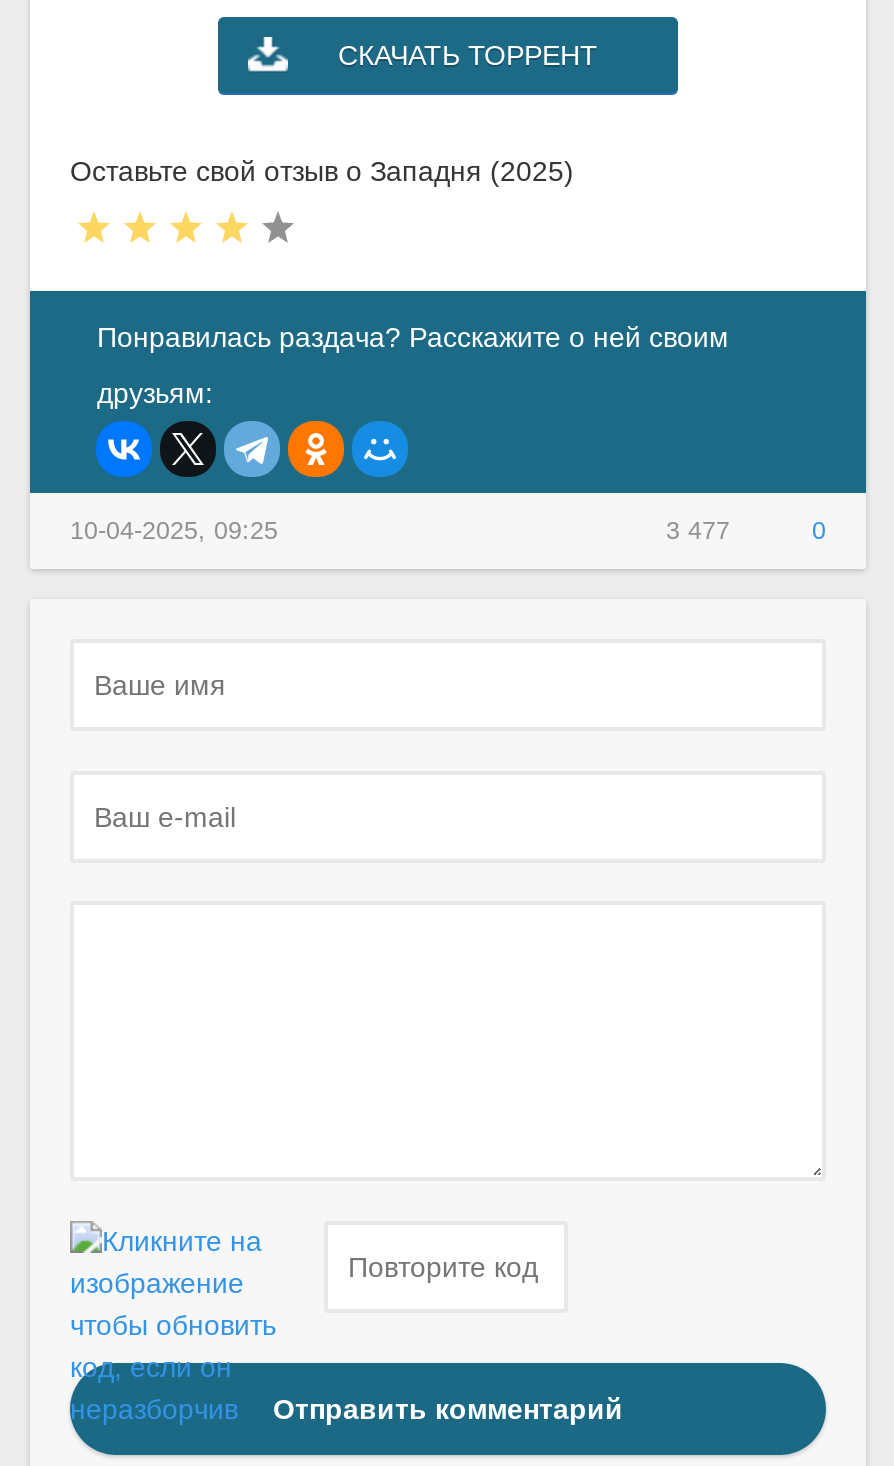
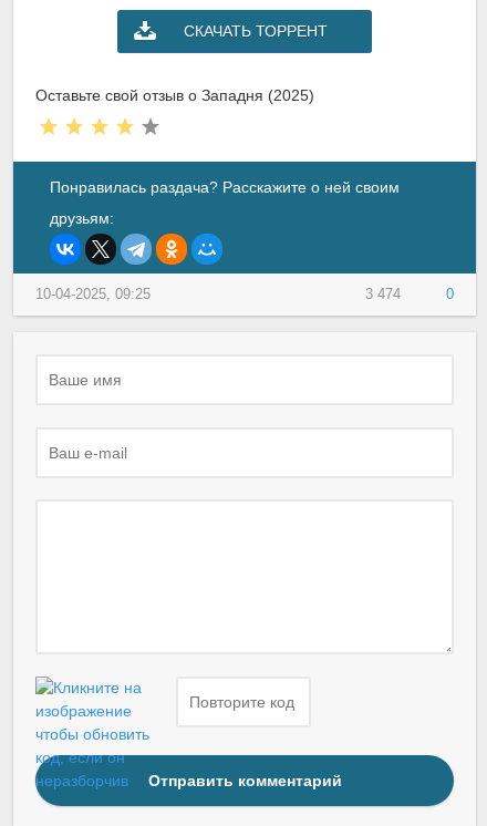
[658,517,730,545] 3 477 -> [361,287,401,302] 3 474

